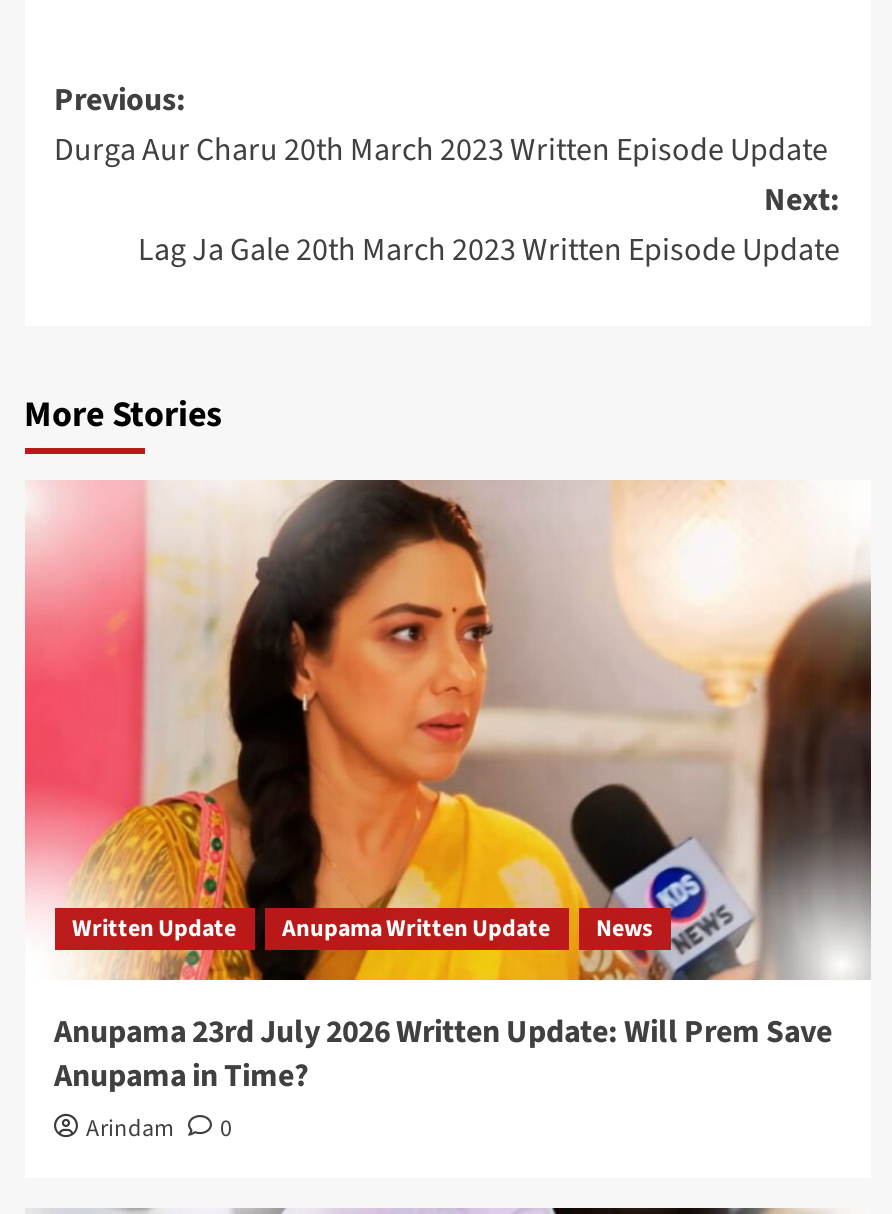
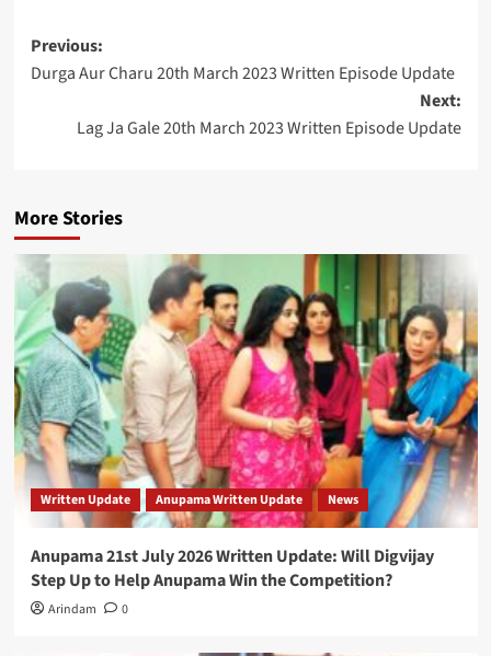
[23,478,873,1098] [image] | Anupama 23rd July 2026 Written Update: Will Prem Save | Anupama in Time? -> [13,253,479,592] [image] | Anupama 21st July 2026 Written Update: Will Digvijay | Step Up to Help Anupama Win the Competition?

